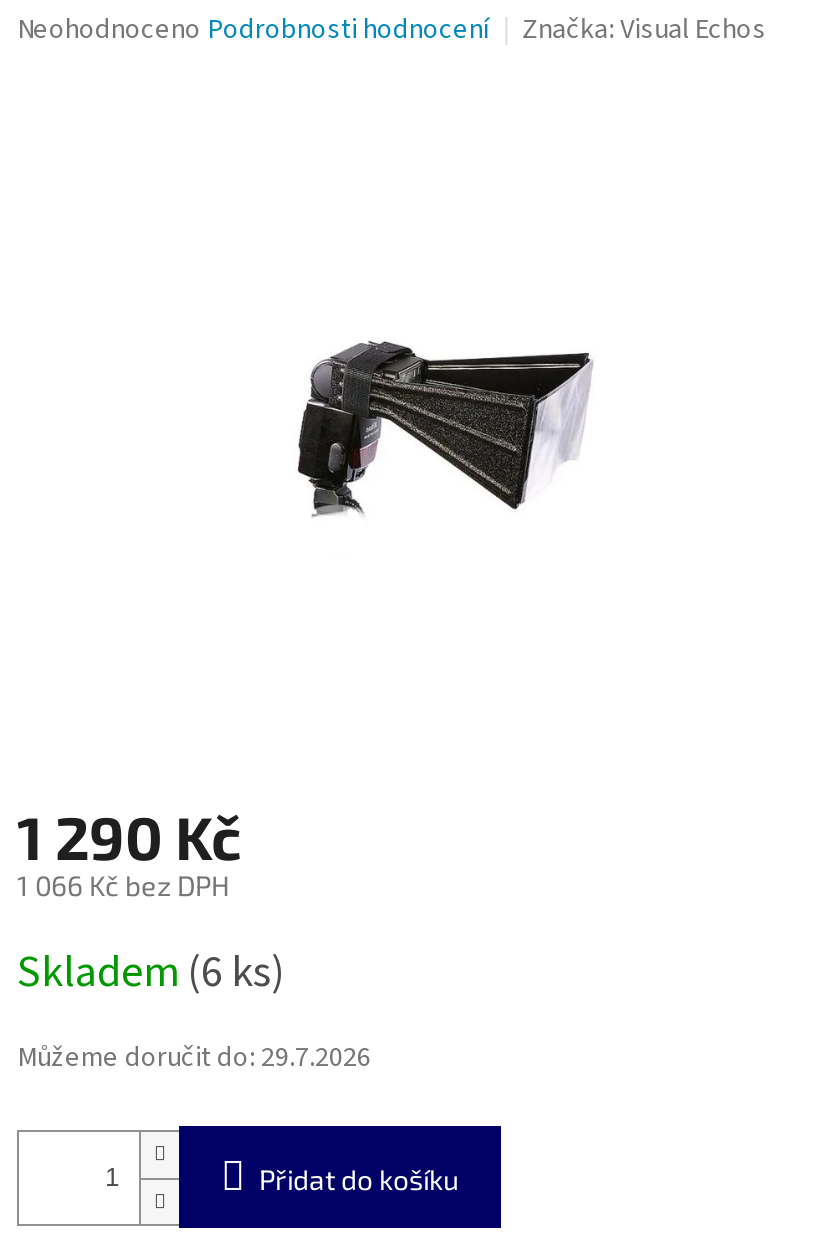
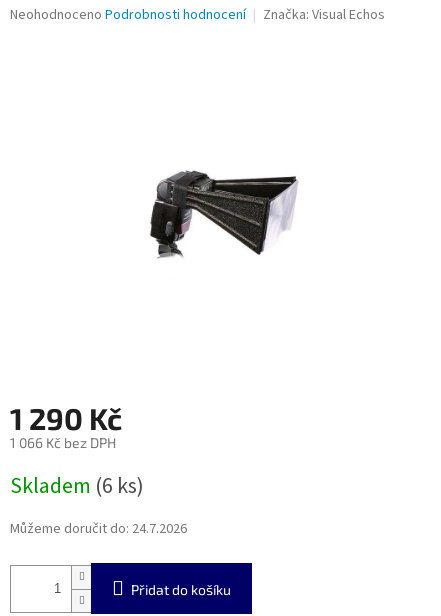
[17,1039,371,1079] Můžeme doručit do: 29.7.2026 -> [10,519,187,539] Můžeme doručit do: 24.7.2026

